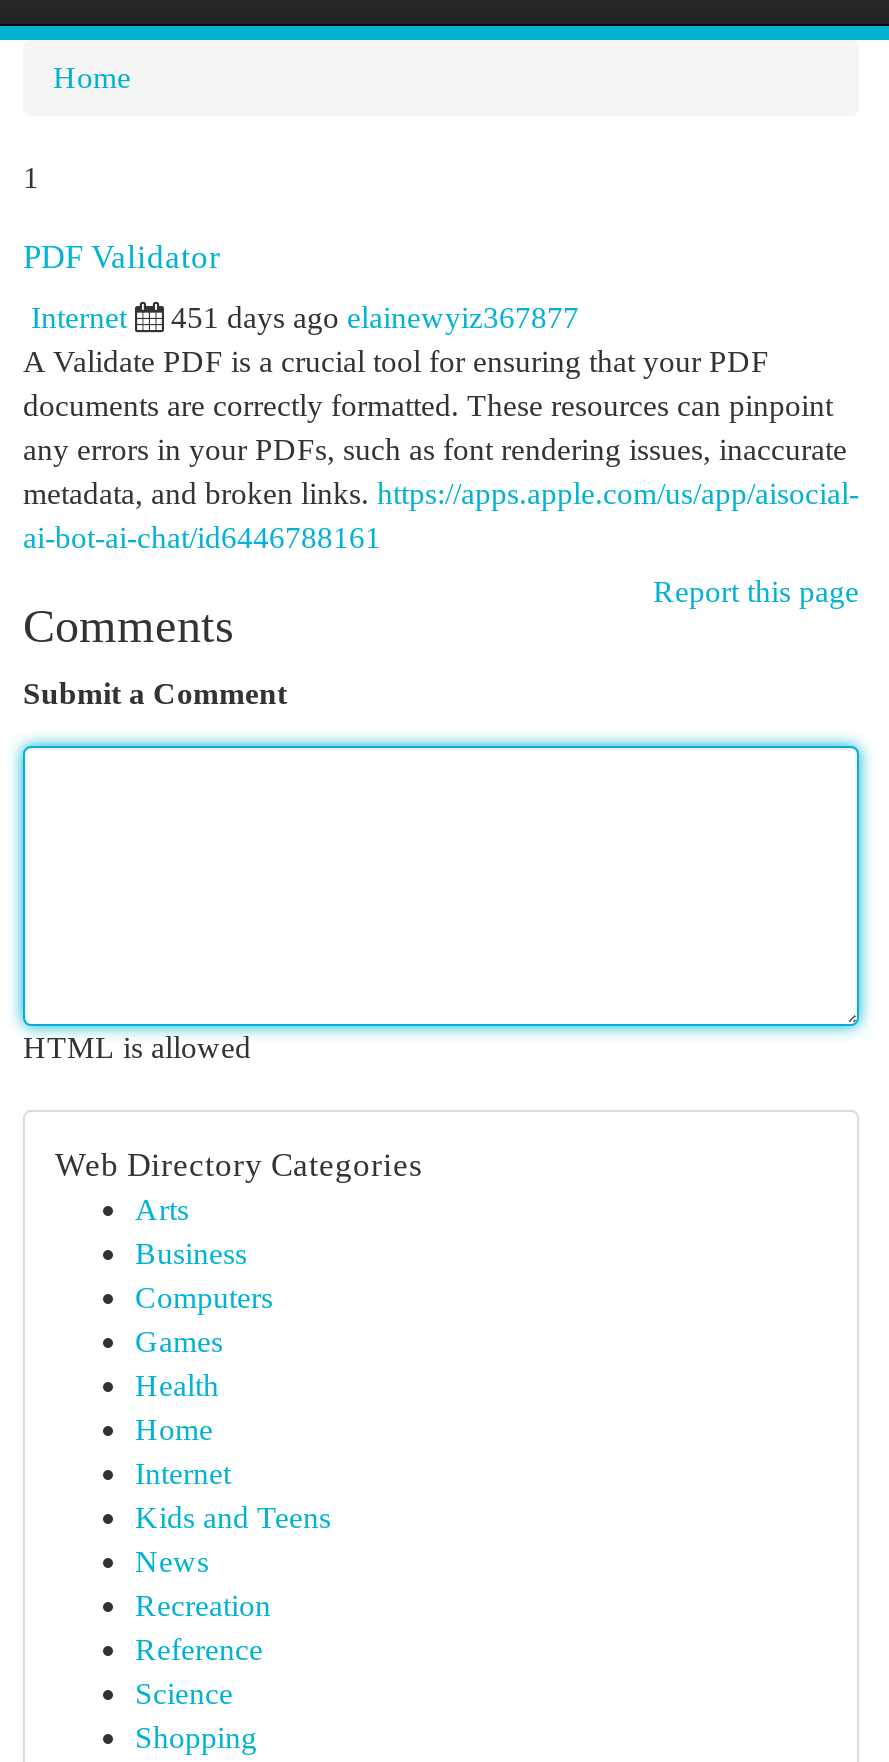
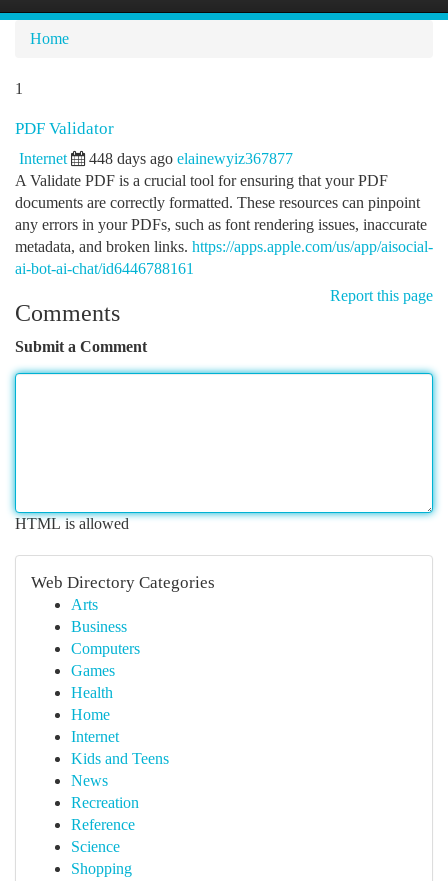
[171,300,579,334] 451 days ago elainewyiz367877 -> [89,150,293,167] 448 days ago elainewyiz367877

